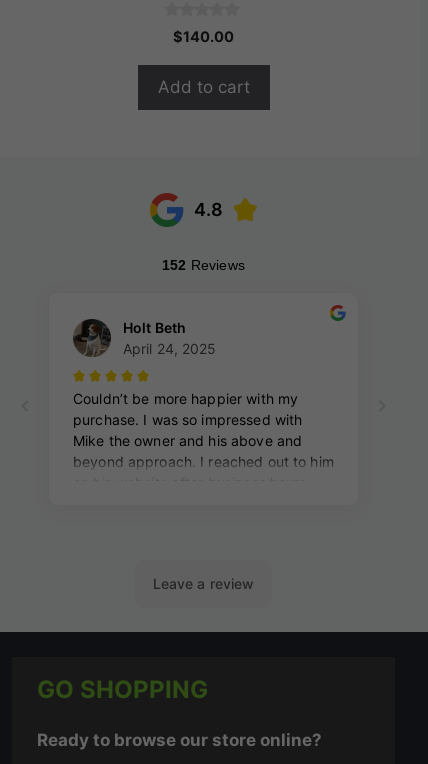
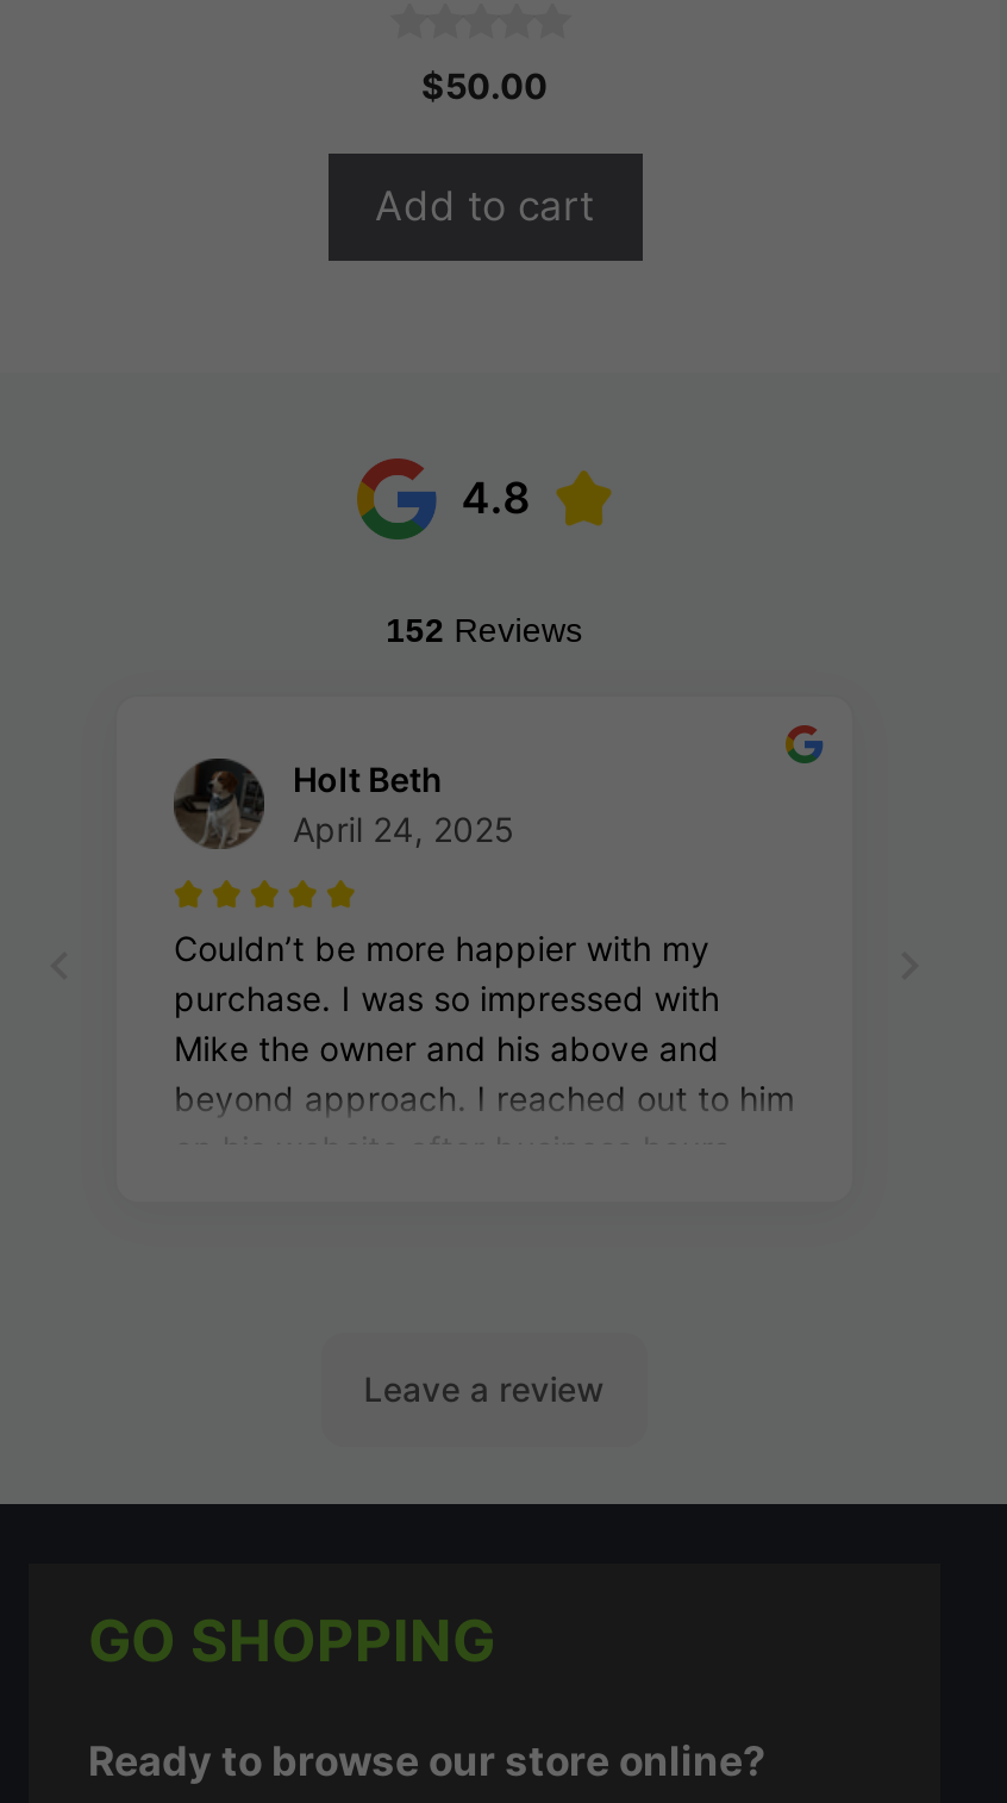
[173,28,234,46] $140.00 -> [421,65,548,108] $50.00

